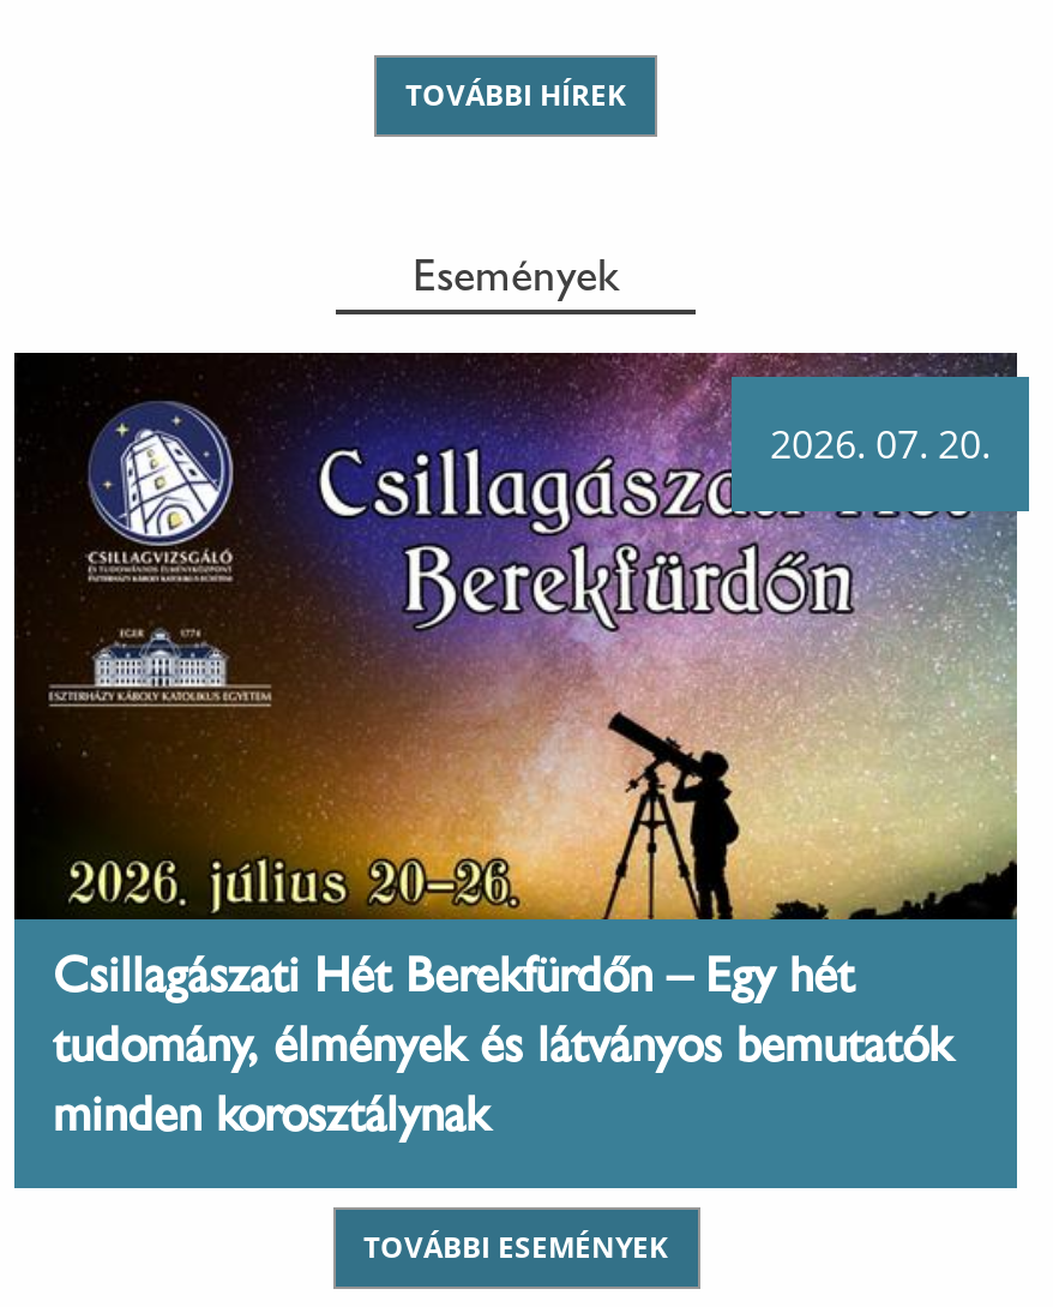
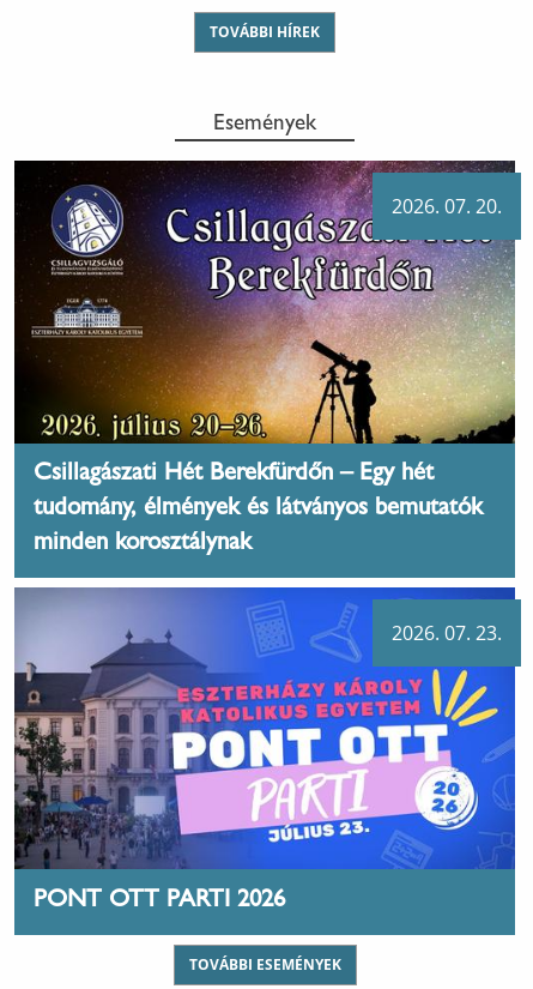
none -> [13,586,522,870] [image] | 2026. 07. 23.
none -> [34,890,285,915] PONT OTT PARTI 2026

